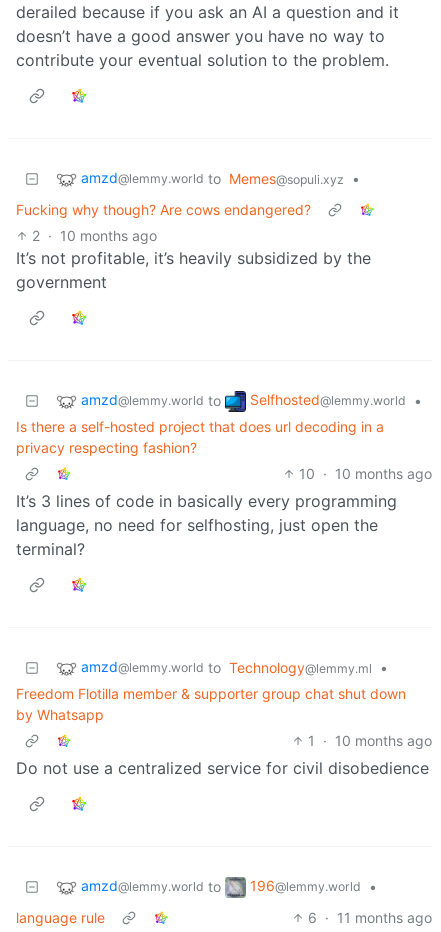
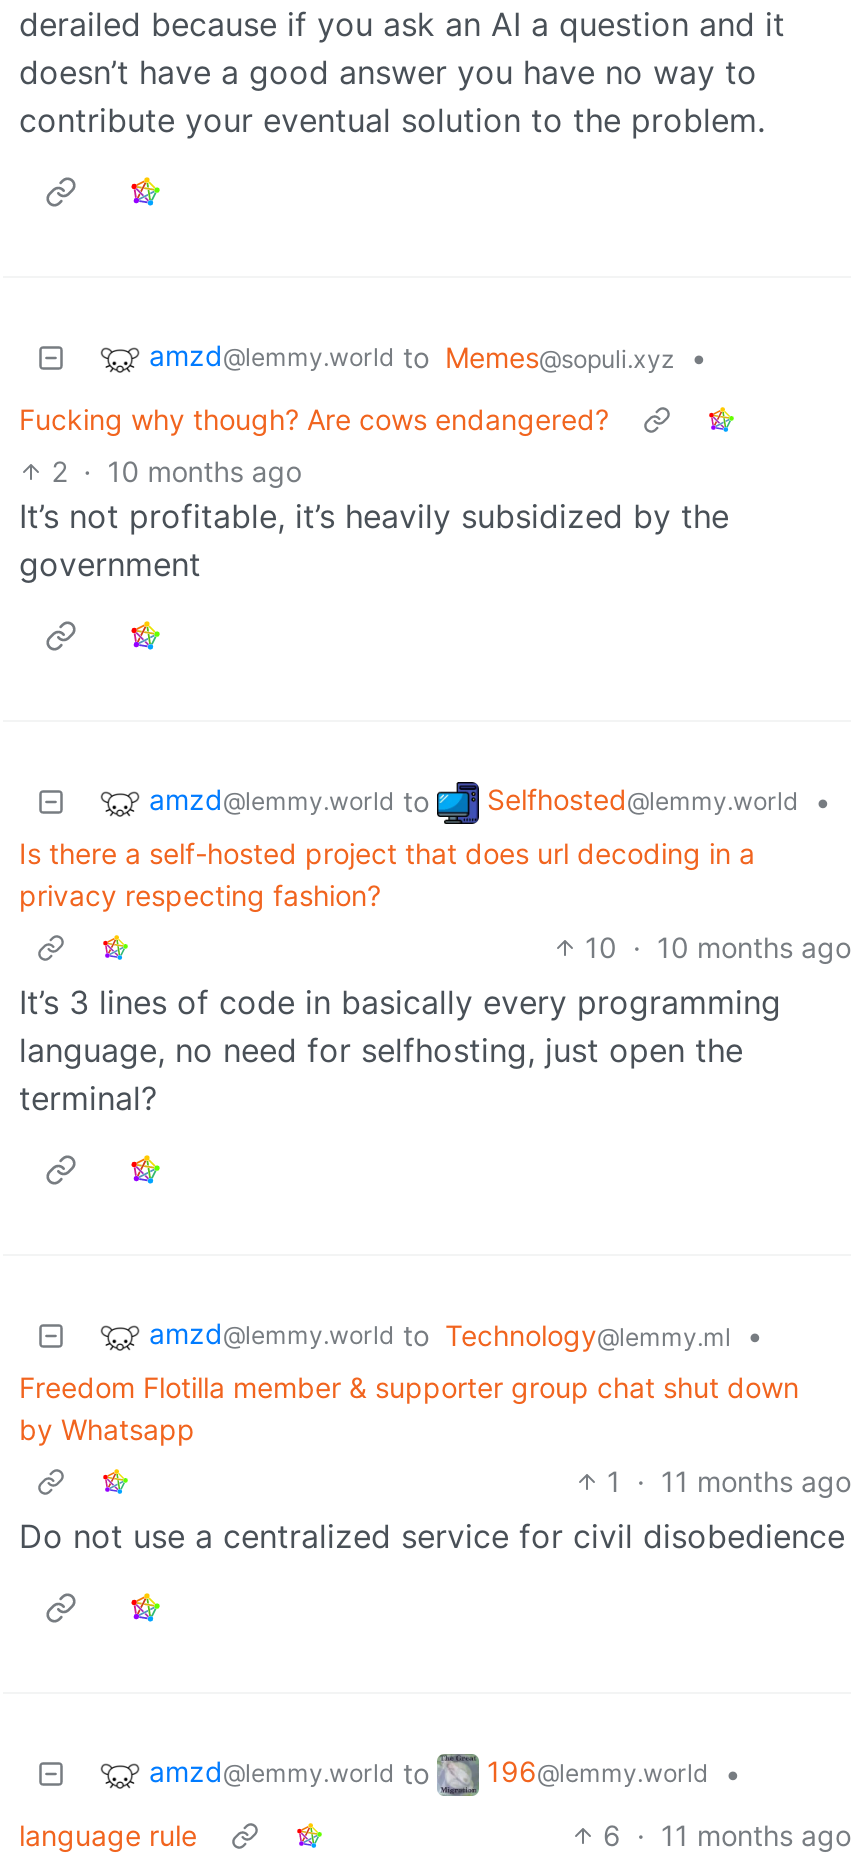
[308,732,432,749] 1 · 10 months ago -> [607,1464,851,1498] 1 · 11 months ago

